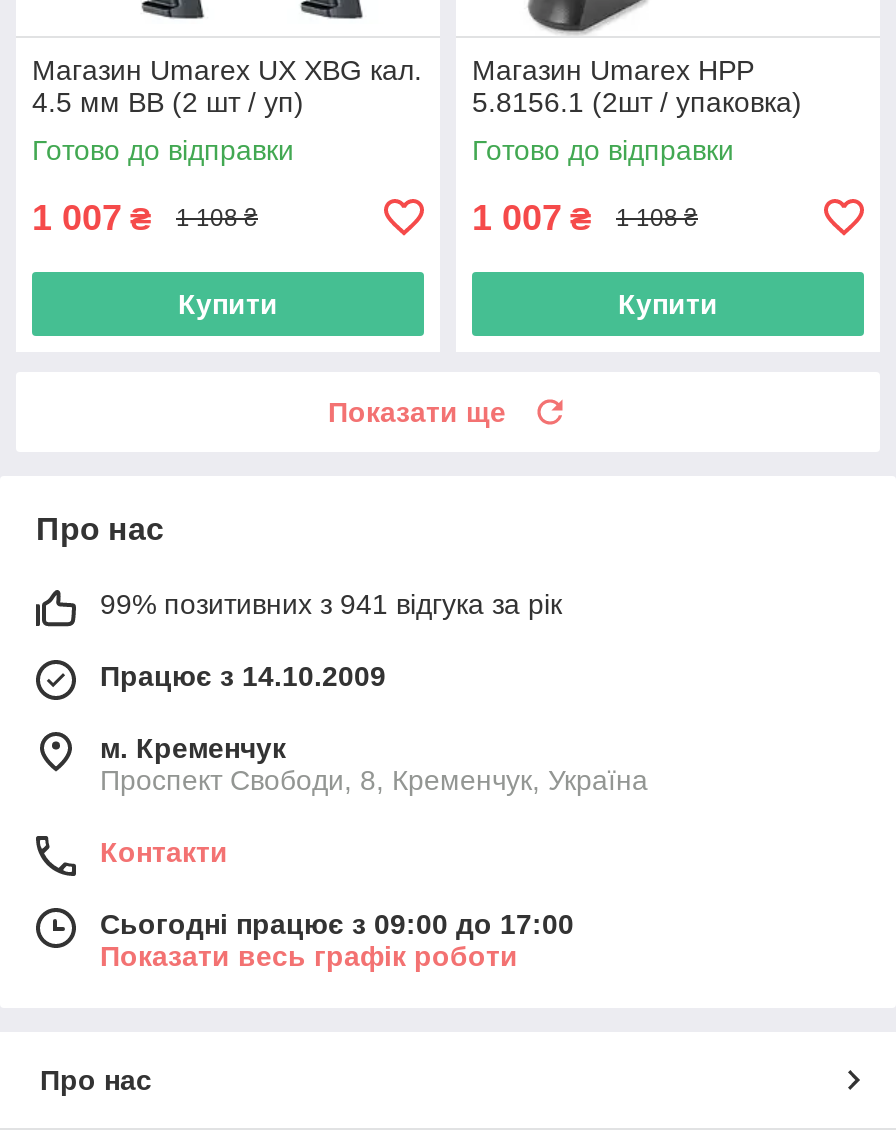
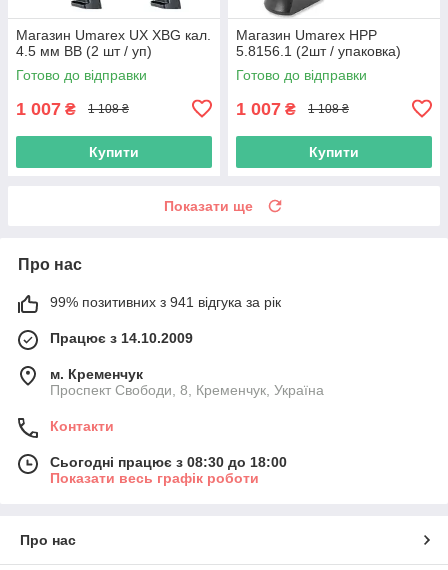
[100,908,574,940] Сьогодні працює з 09:00 до 17:00 -> [50,454,287,470] Сьогодні працює з 08:30 до 18:00

